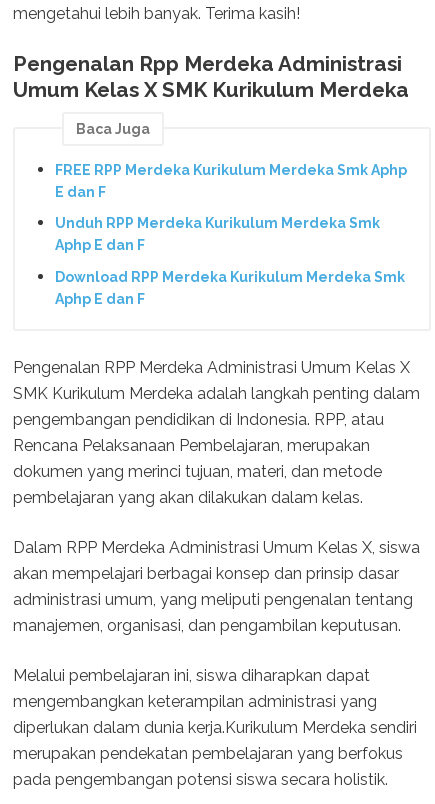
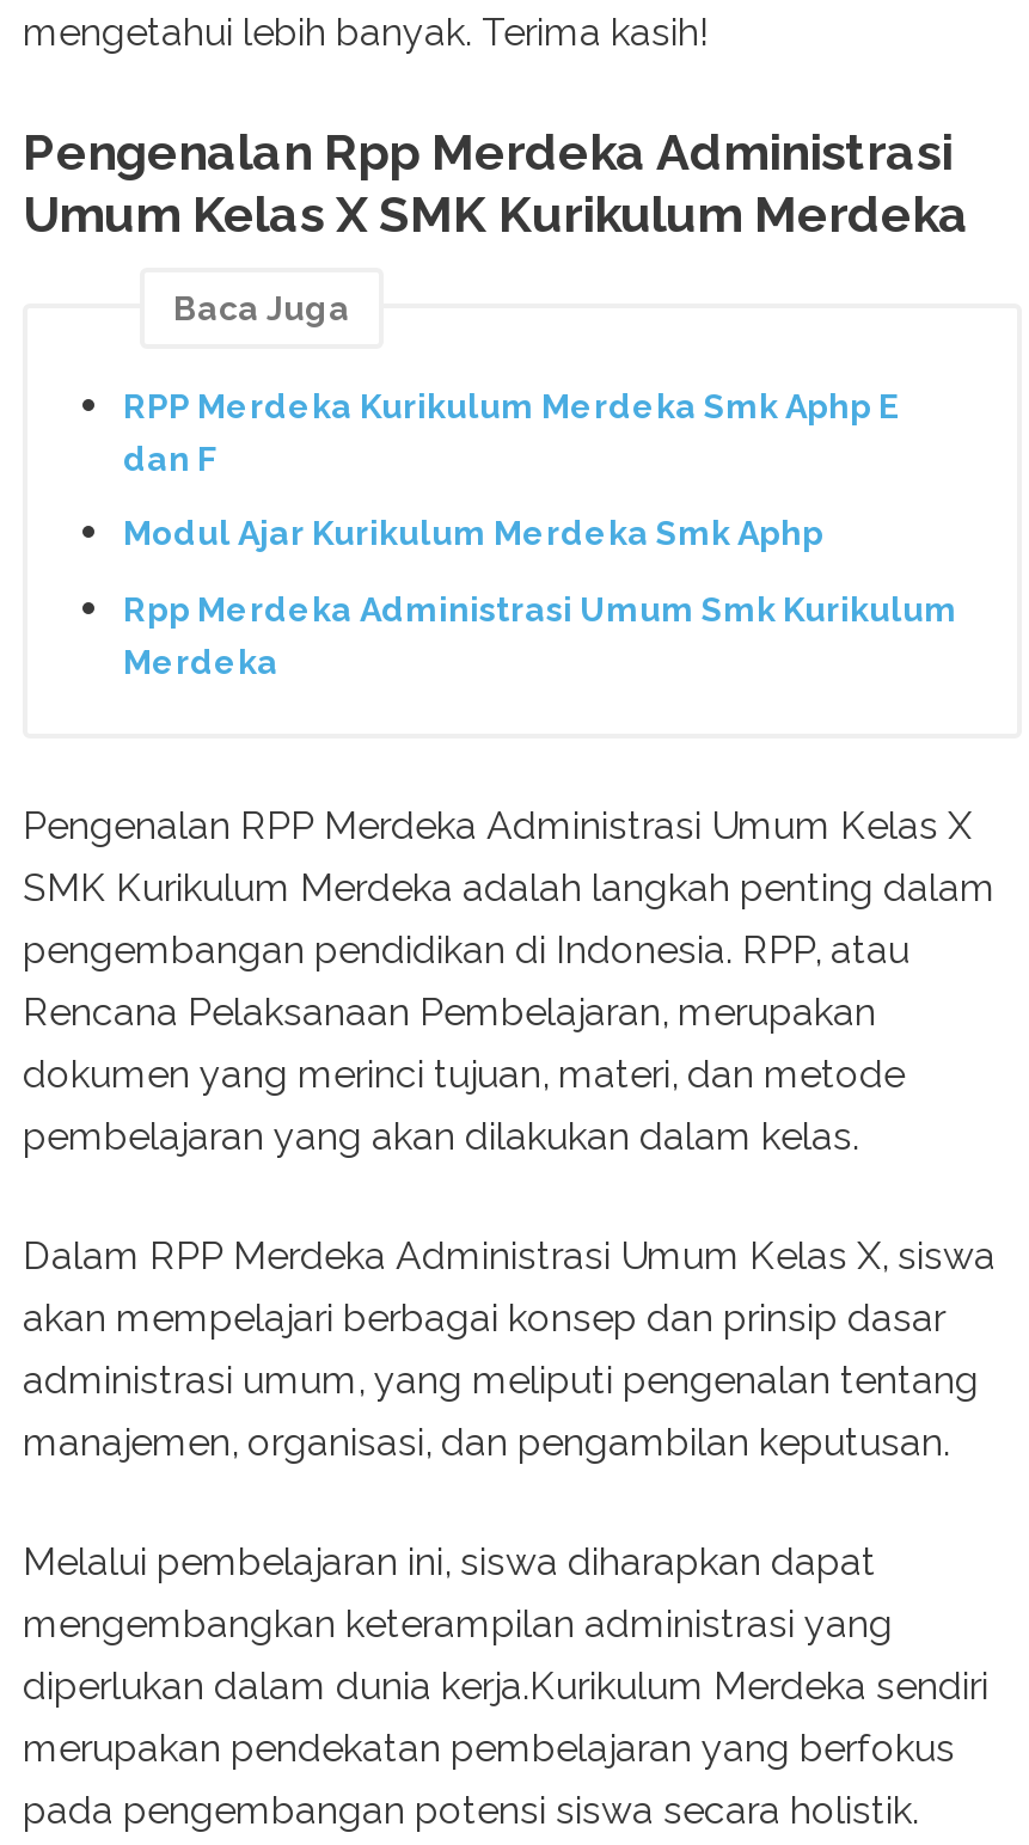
[55,161,407,199] FREE RPP Merdeka Kurikulum Merdeka Smk Aphp | E dan F -> [123,386,900,477] RPP Merdeka Kurikulum Merdeka Smk Aphp E | dan F
[55,215,380,253] Unduh RPP Merdeka Kurikulum Merdeka Smk | Aphp E dan F -> [123,514,823,552] Modul Ajar Kurikulum Merdeka Smk Aphp
[55,269,405,307] Download RPP Merdeka Kurikulum Merdeka Smk | Aphp E dan F -> [123,590,957,680] Rpp Merdeka Administrasi Umum Smk Kurikulum | Merdeka

